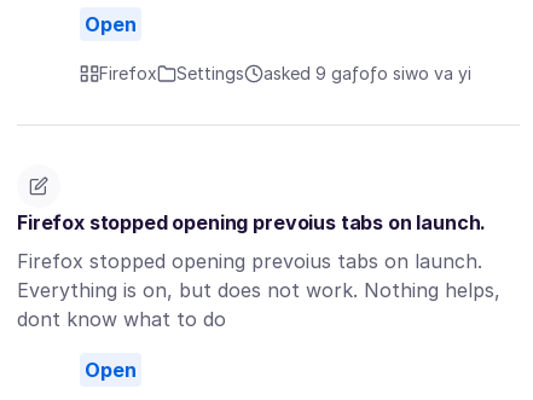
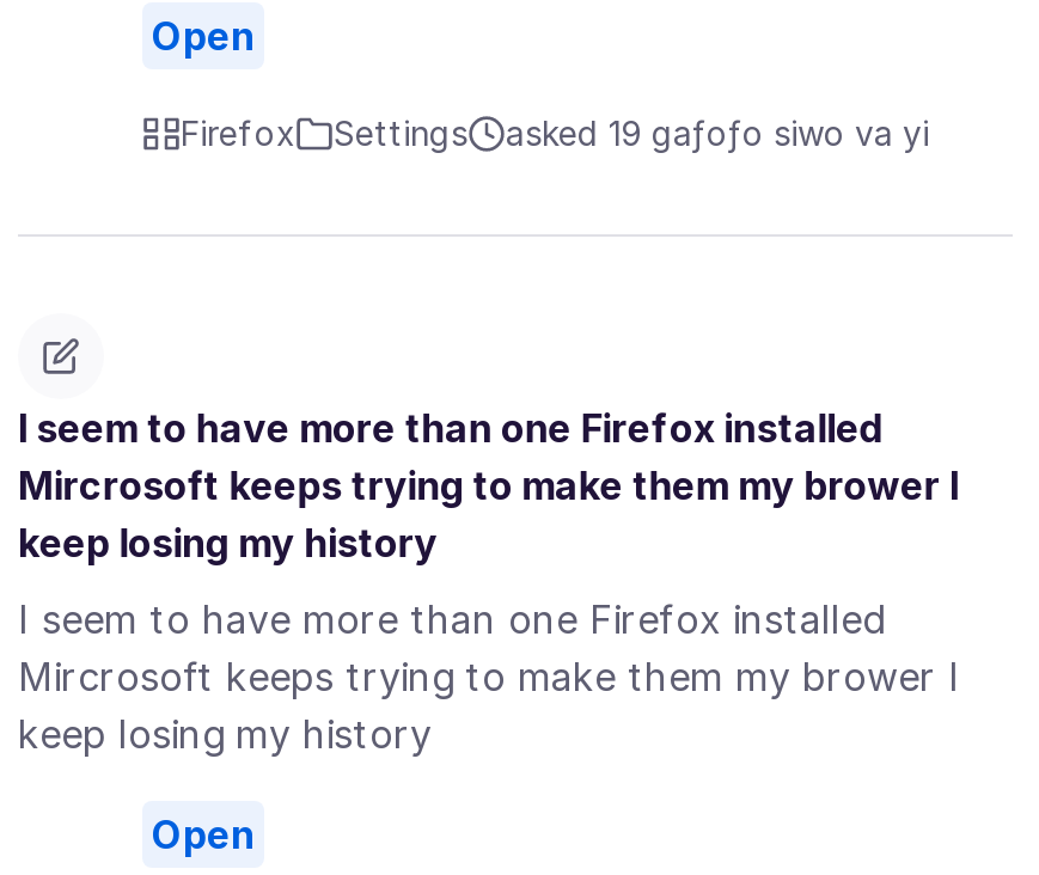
[263,63,471,84] asked 9 gaƒoƒo siwo va yi -> [506,114,929,154] asked 19 gaƒoƒo siwo va yi
[17,211,486,235] Firefox stopped opening prevoius tabs on launch. -> [18,405,958,568] I seem to have more than one Firefox installed | Mircrosoft keeps trying to make them my brower I | keep losing my history
[17,250,500,332] Firefox stopped opening prevoius tabs on launch. | Everything is on, but does not work. Nothing helps, | dont know what to do -> [18,596,960,759] I seem to have more than one Firefox installed | Mircrosoft keeps trying to make them my brower I | keep losing my history

